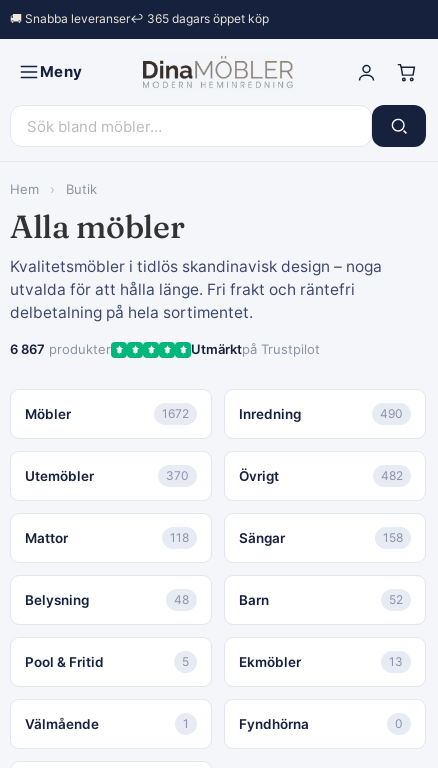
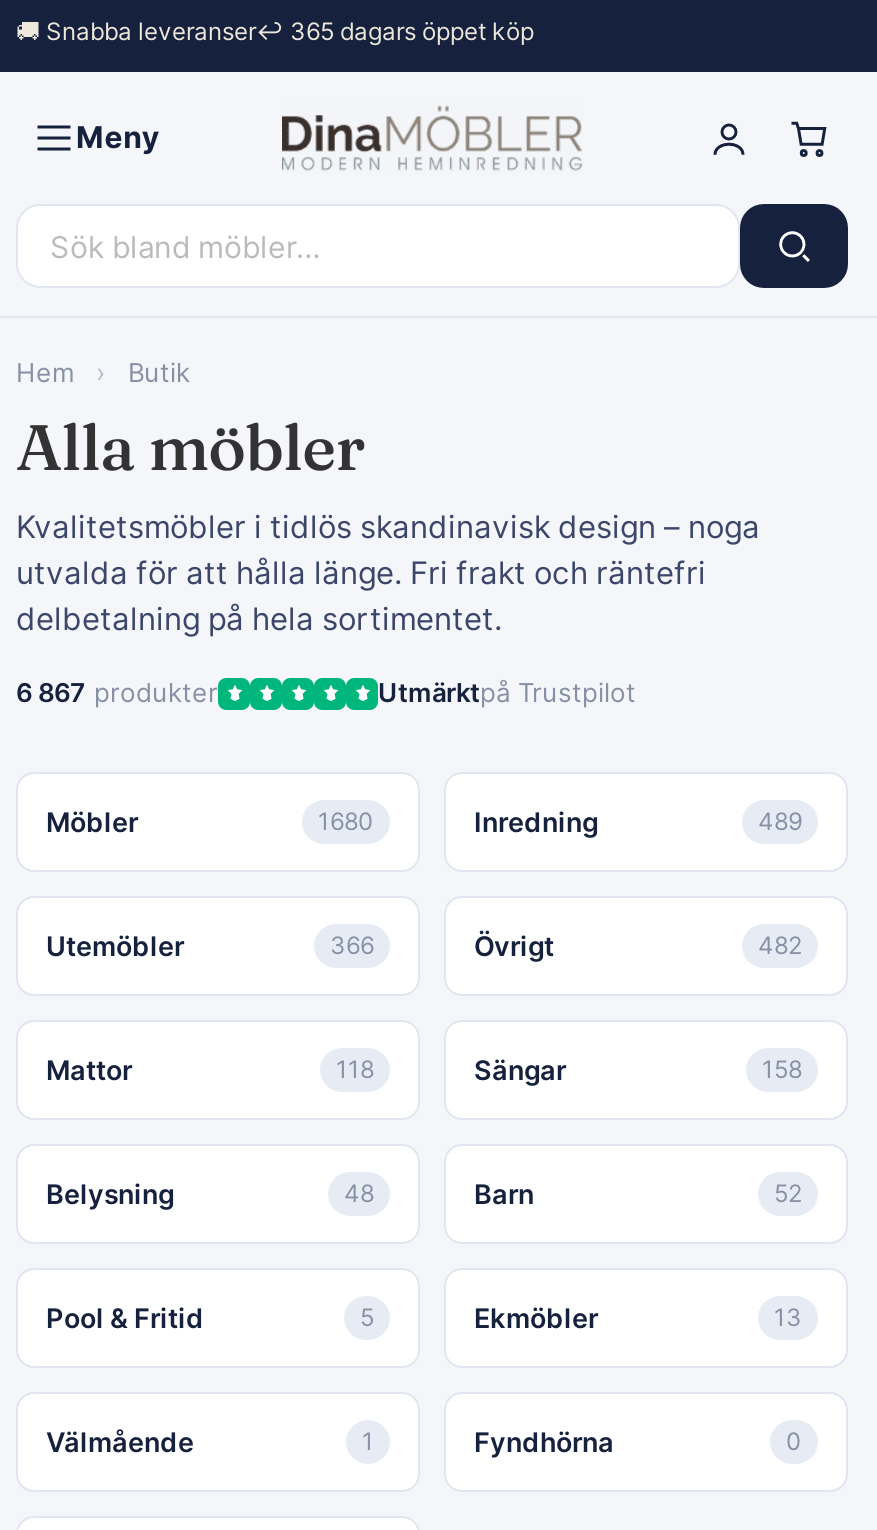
[162,406,189,421] 1672 -> [318,806,374,836] 1680
[380,406,403,421] 490 -> [758,806,802,836] 489
[166,468,189,483] 370 -> [330,930,374,960] 366

